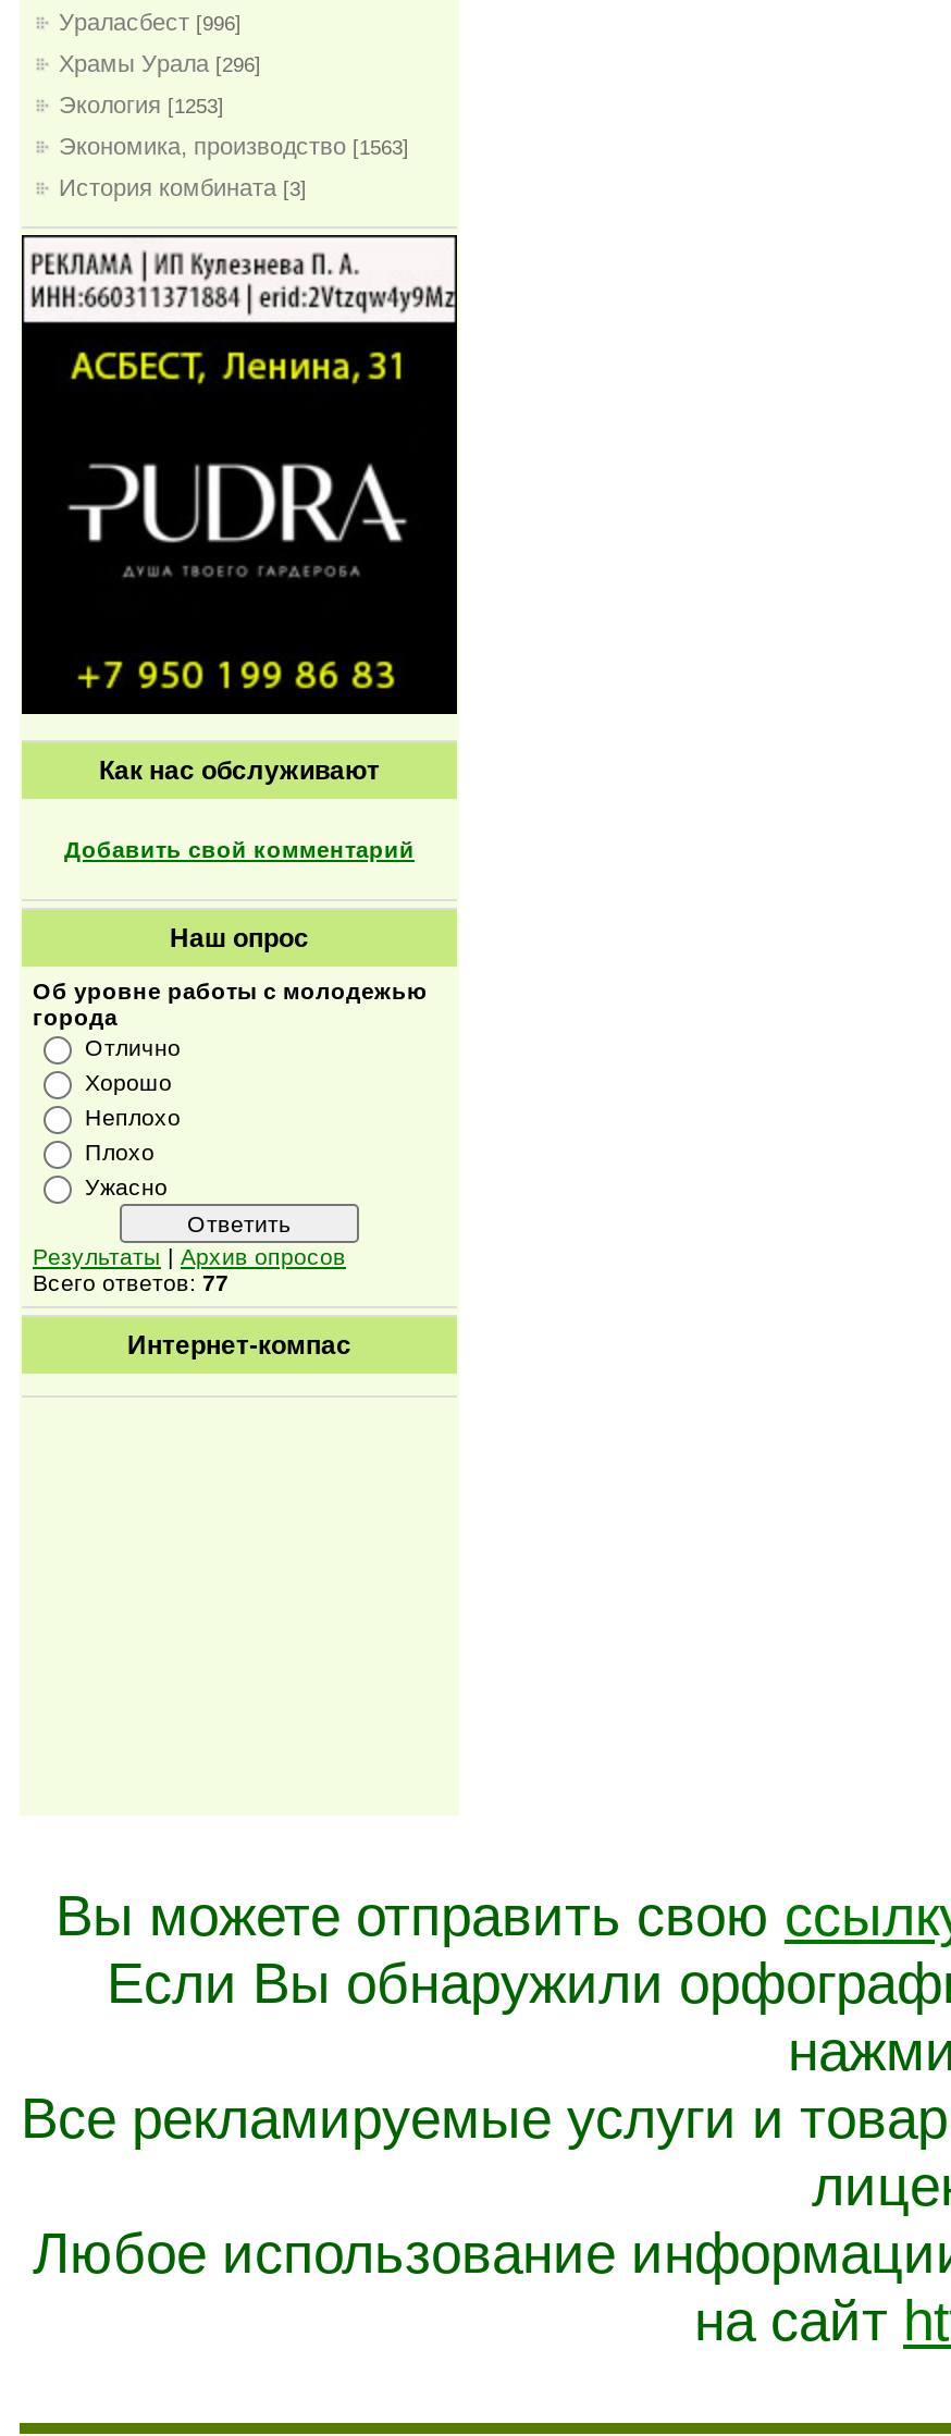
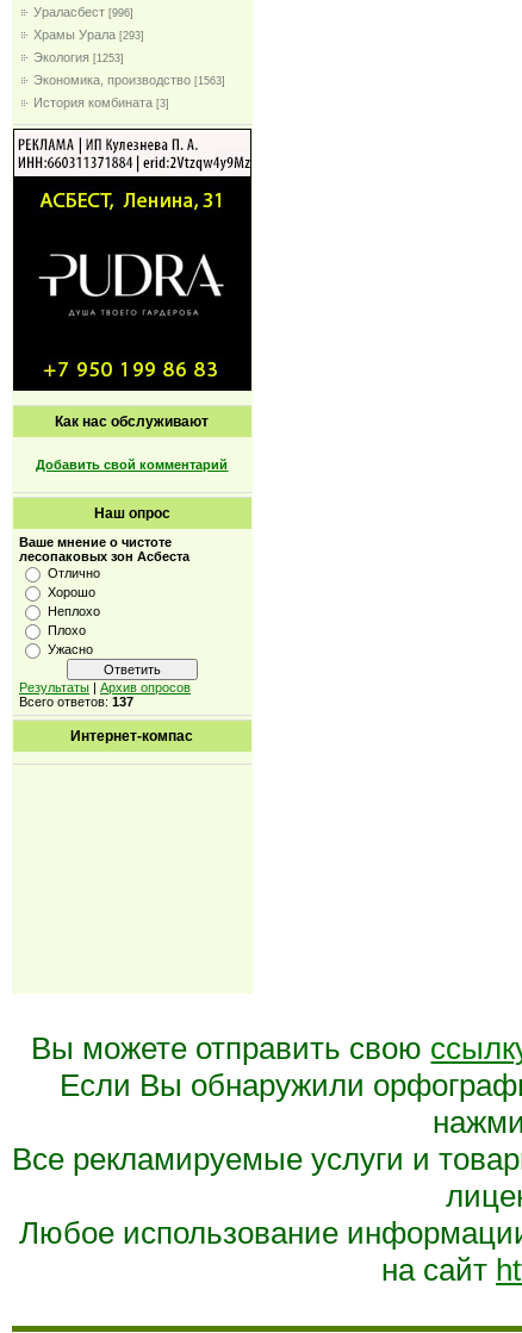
[59,50,261,76] Храмы Урала [296] -> [33,27,144,42] Храмы Урала [293]
[33,977,427,1030] Об уровне работы с молодежью | города -> [19,535,189,563] Ваше мнение о чистоте | лесопаковых зон Асбеста
[33,1269,229,1295] Всего ответов:77 -> [19,694,133,709] Всего ответов:137

